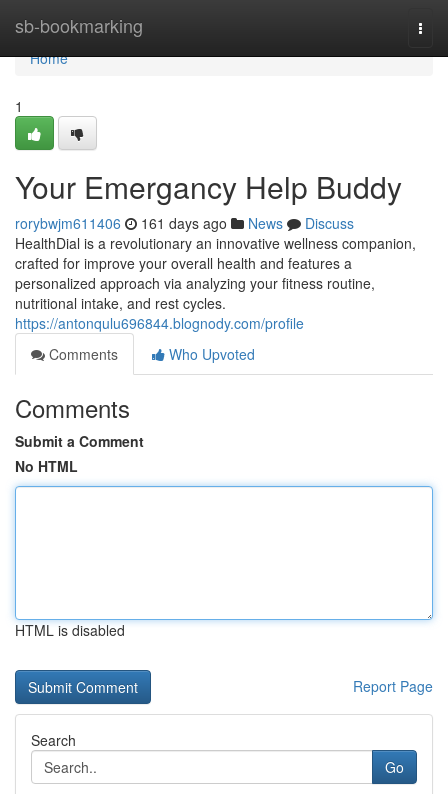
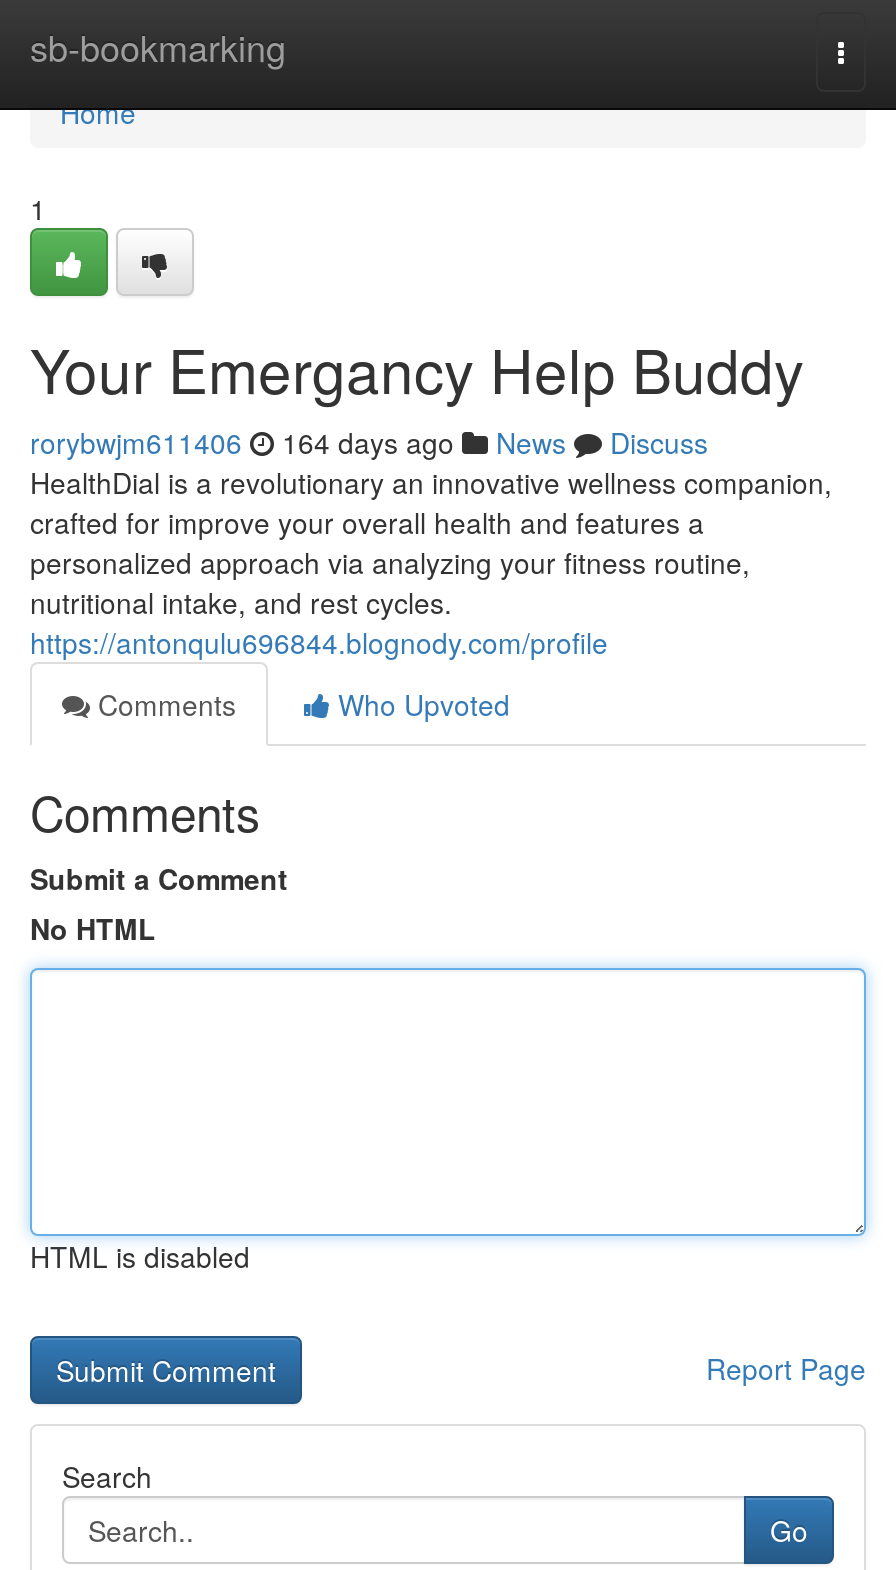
[15,213,354,233] rorybwjm611406 161 days ago News Discuss -> [30,422,708,462] rorybwjm611406 164 days ago News Discuss

